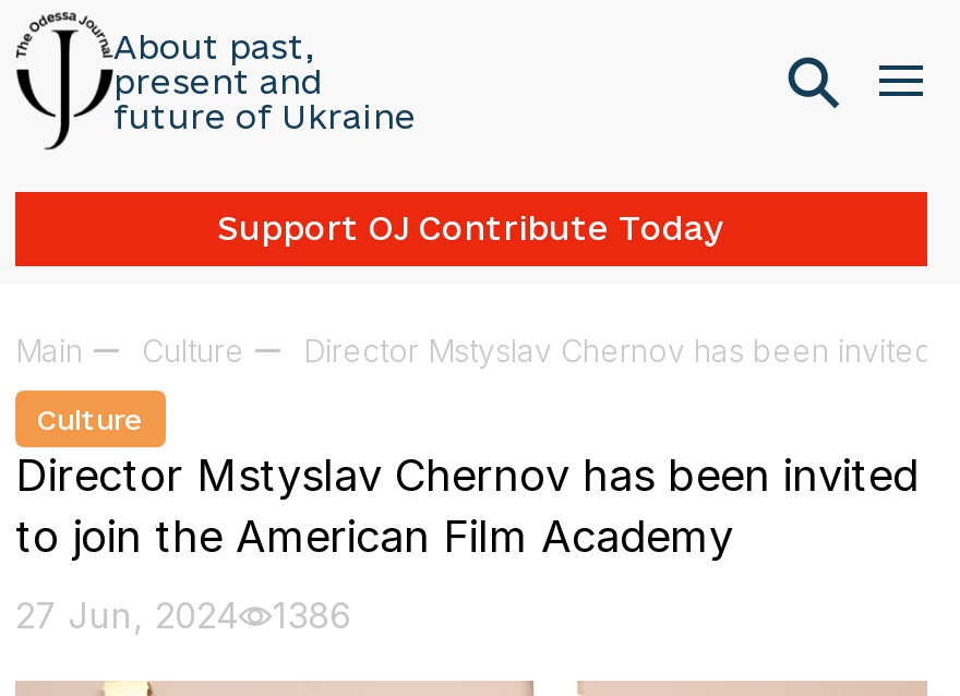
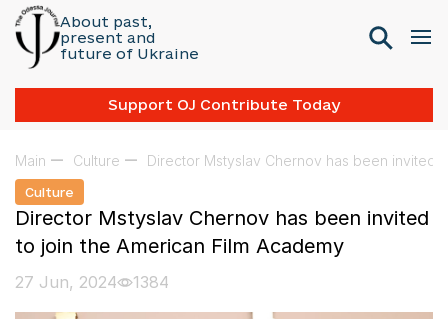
[15,593,351,636] 27 Jun, 2024 1386 -> [15,272,169,292] 27 Jun, 2024 1384

